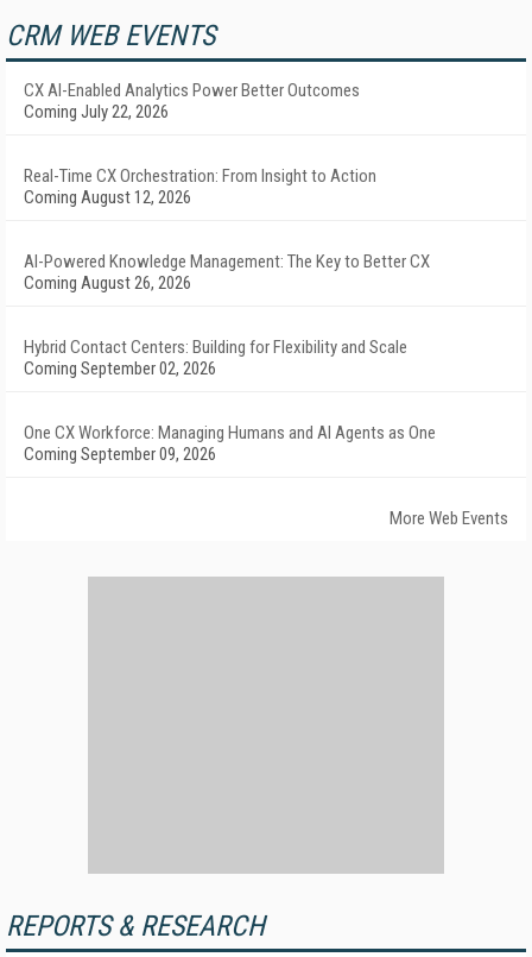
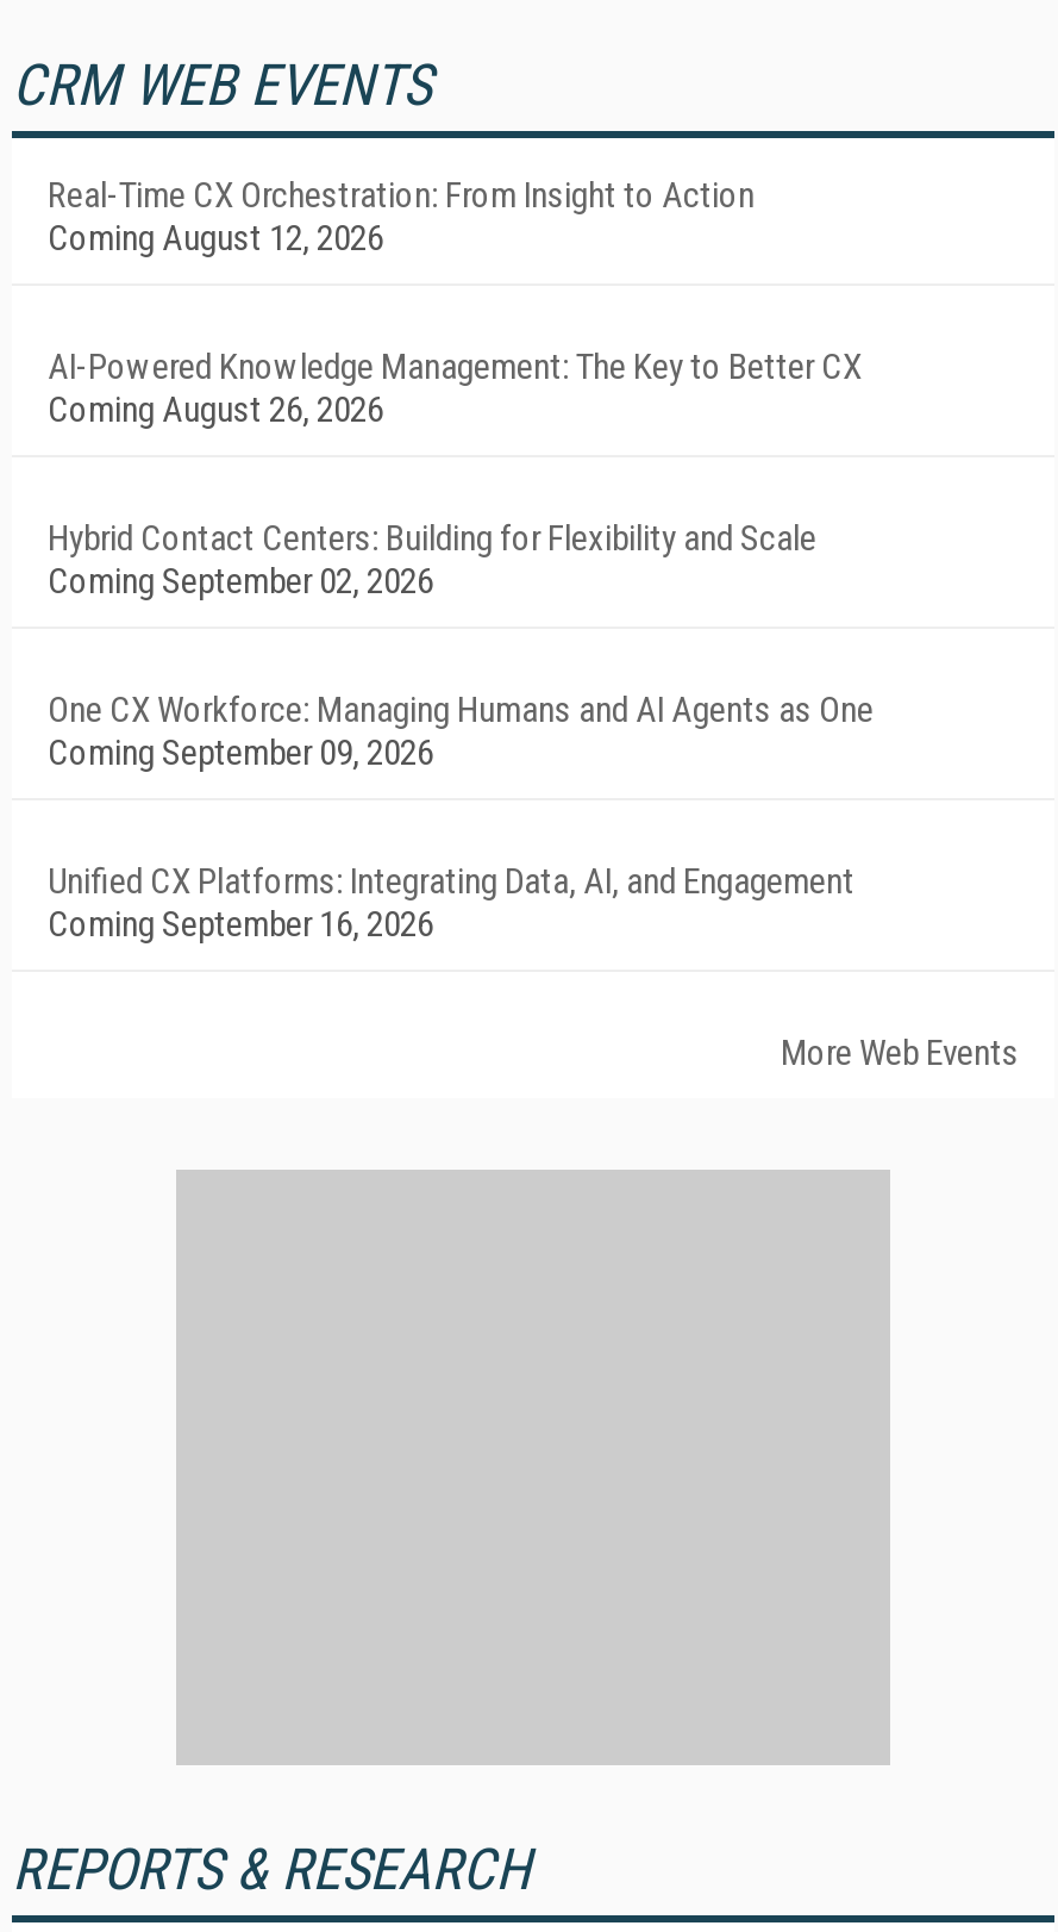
[24,80,360,122] CX AI-Enabled Analytics Power Better Outcomes | Coming July 22, 2026 -> none
moved [24,165,436,465] -> [48,174,874,774]: Real-Time CX Orchestration: From Insight to Action | Coming August 12, 2026 | AI-Powered Knowledge Management: The Key to Better CX | Coming August 26, 2026 | Hybrid Contact Centers: Building for Flexibility and Scale | Coming September 02, 2026 | One CX Workforce: Managing Humans and AI Agents as One | Coming September 09, 2026
none -> [48,860,854,946] Unified CX Platforms: Integrating Data, AI, and Engagement | Coming September 16, 2026

